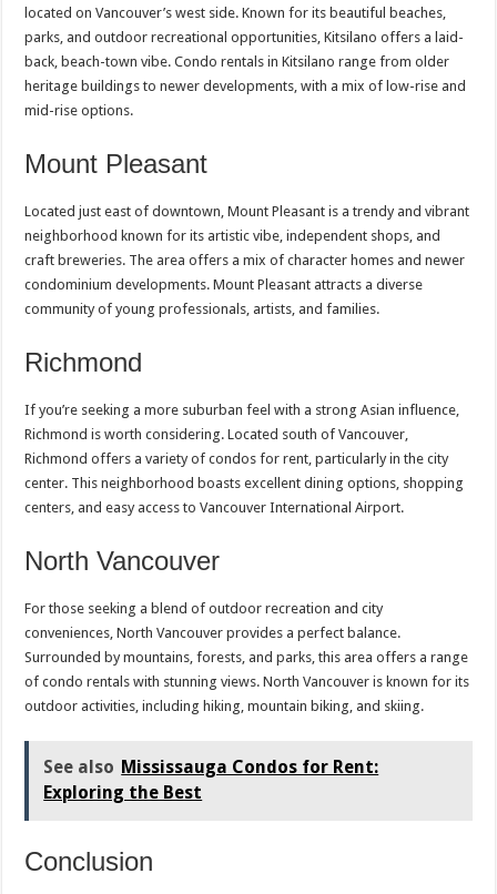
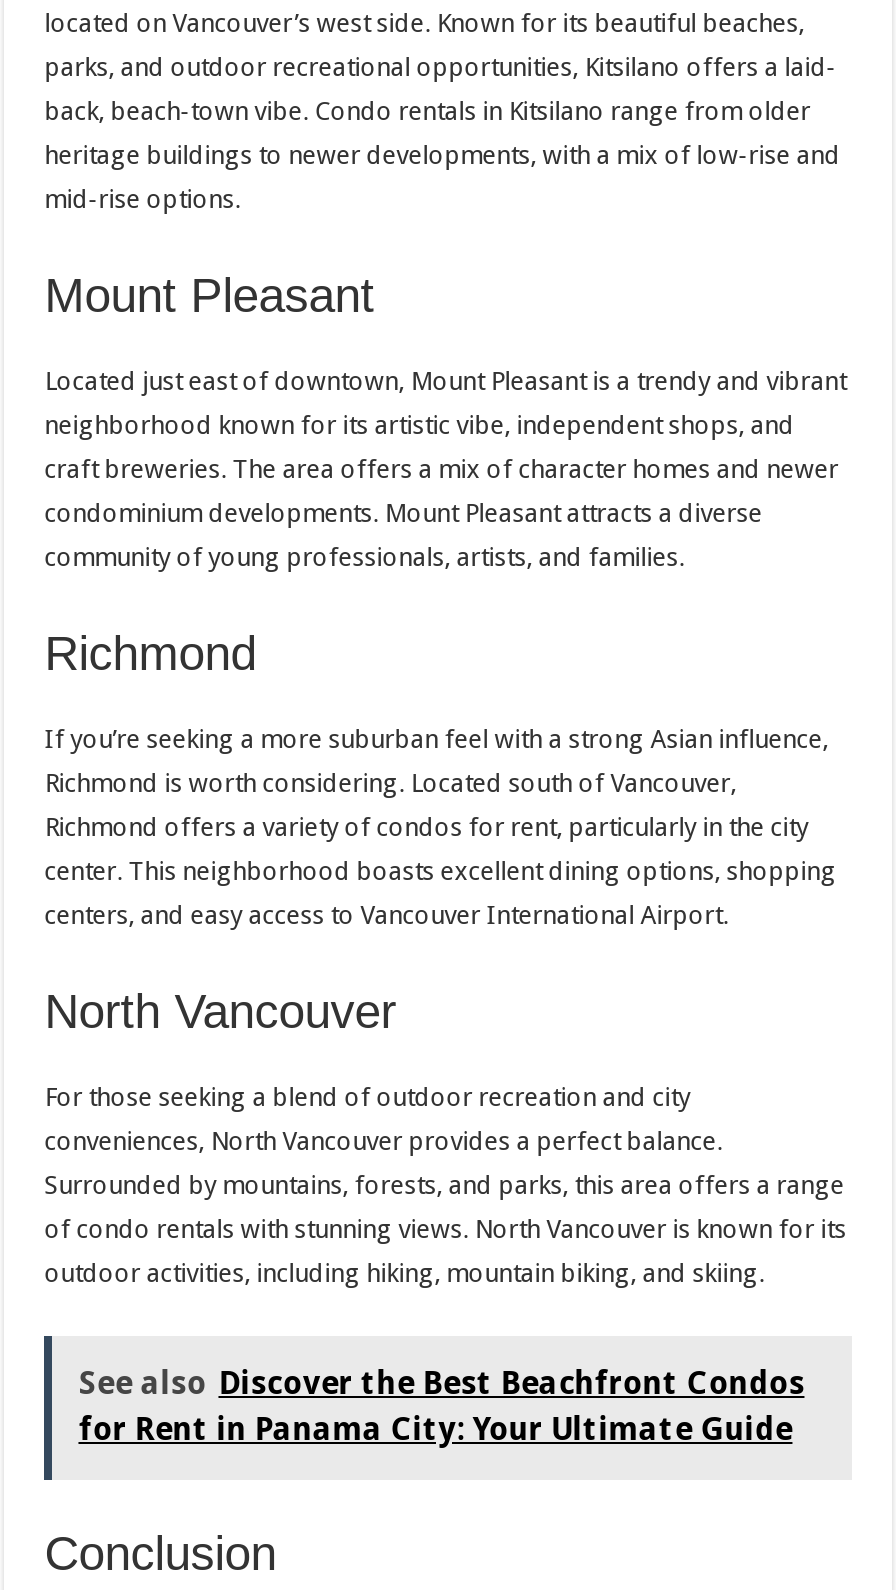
[43,757,379,803] See also Mississauga Condos for Rent: | Exploring the Best -> [78,1365,804,1449] See also Discover the Best Beachfront Condos | for Rent in Panama City: Your Ultimate Guide

